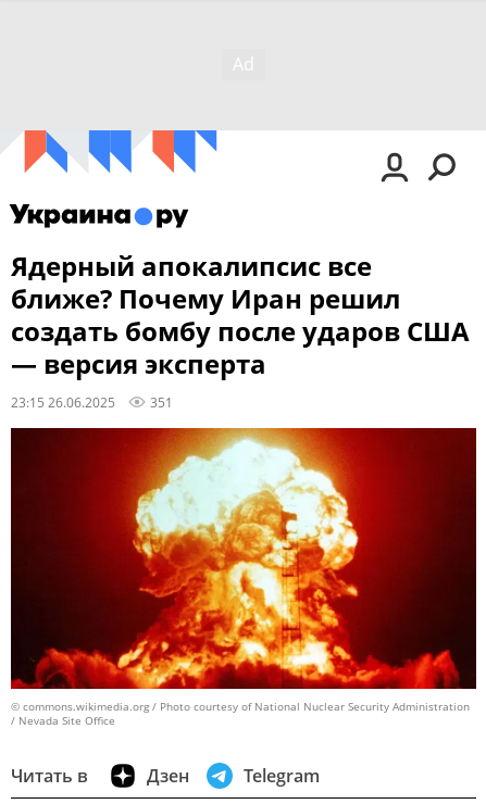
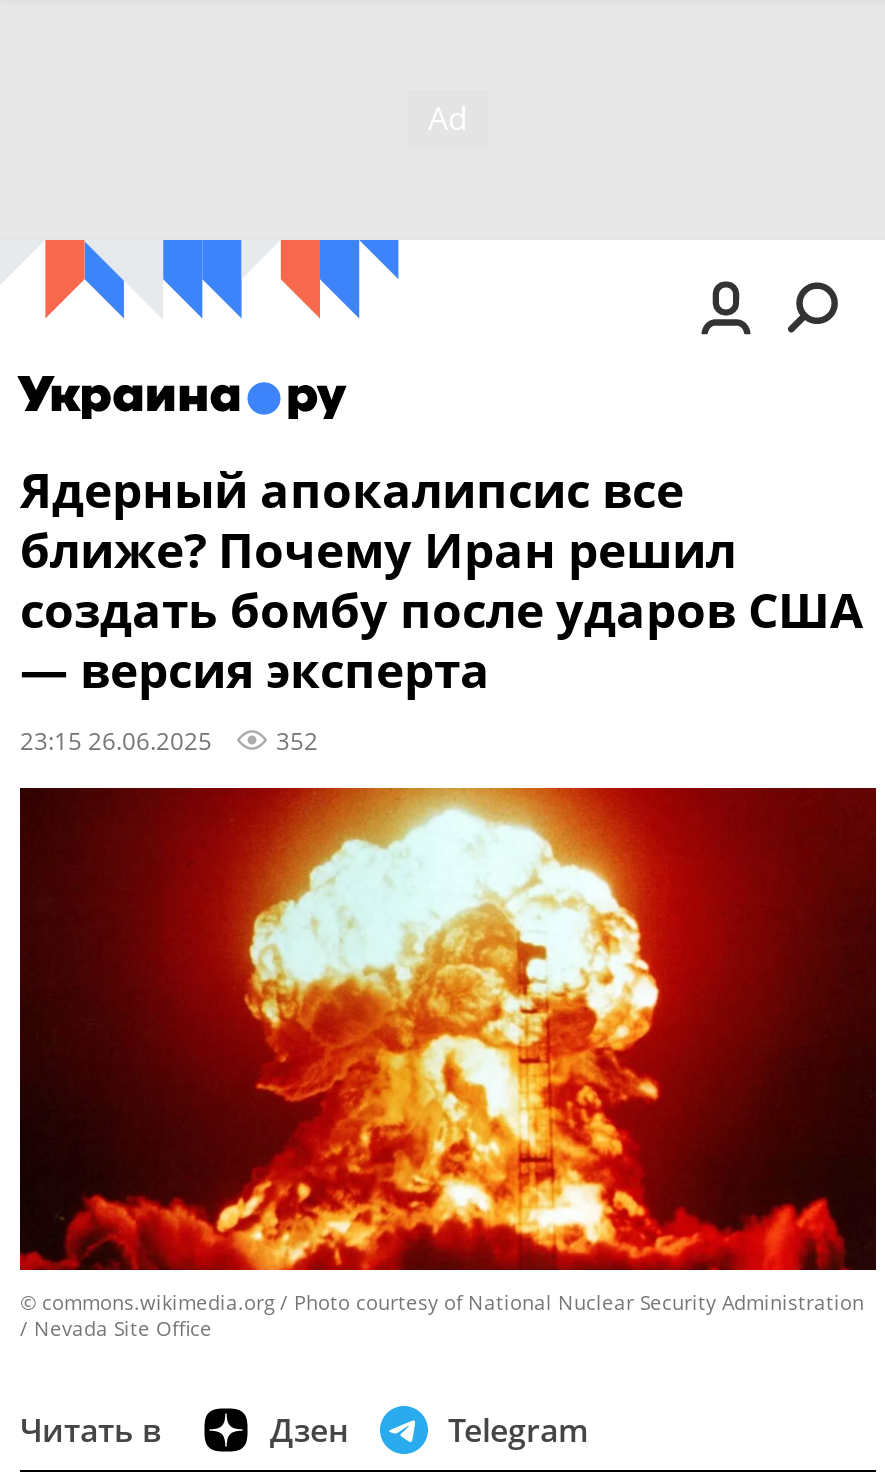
[11,393,173,411] 23:15 26.06.2025 351 -> [20,724,318,756] 23:15 26.06.2025 352

